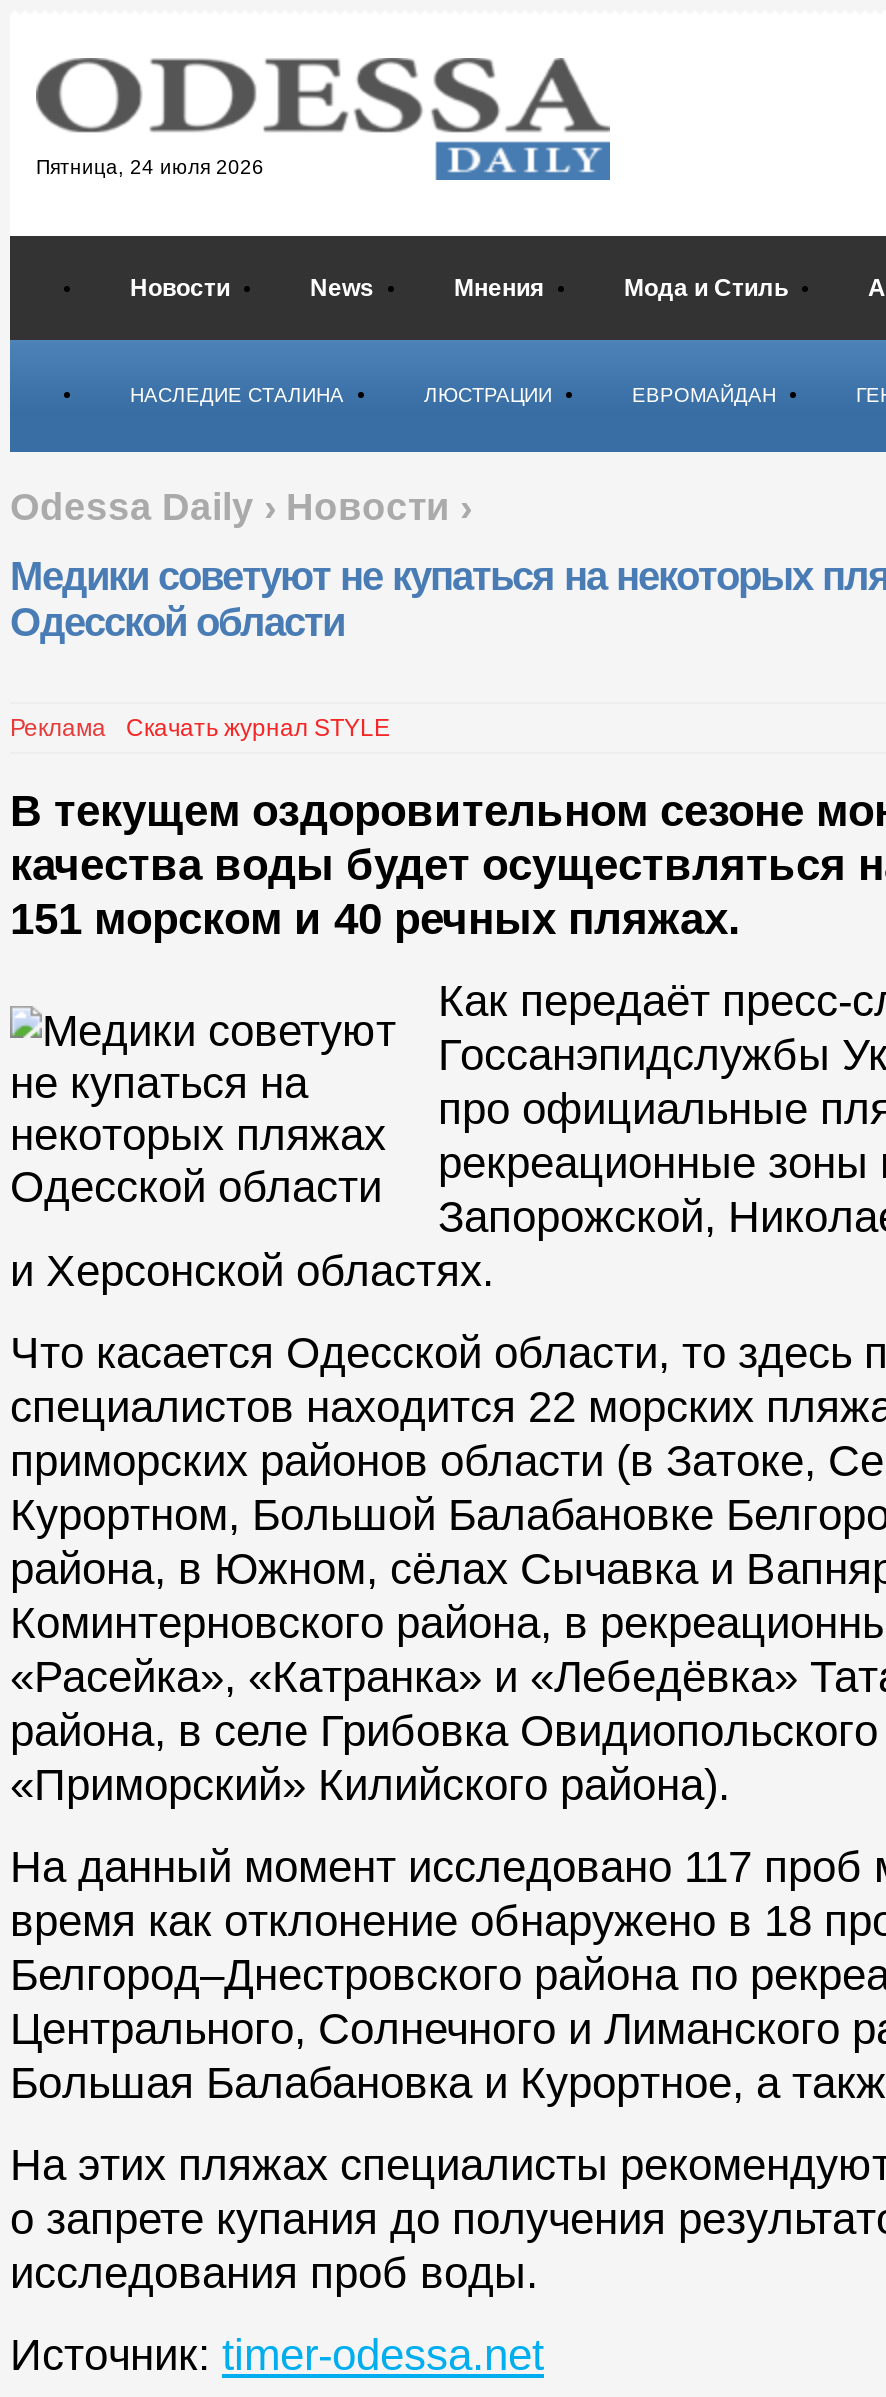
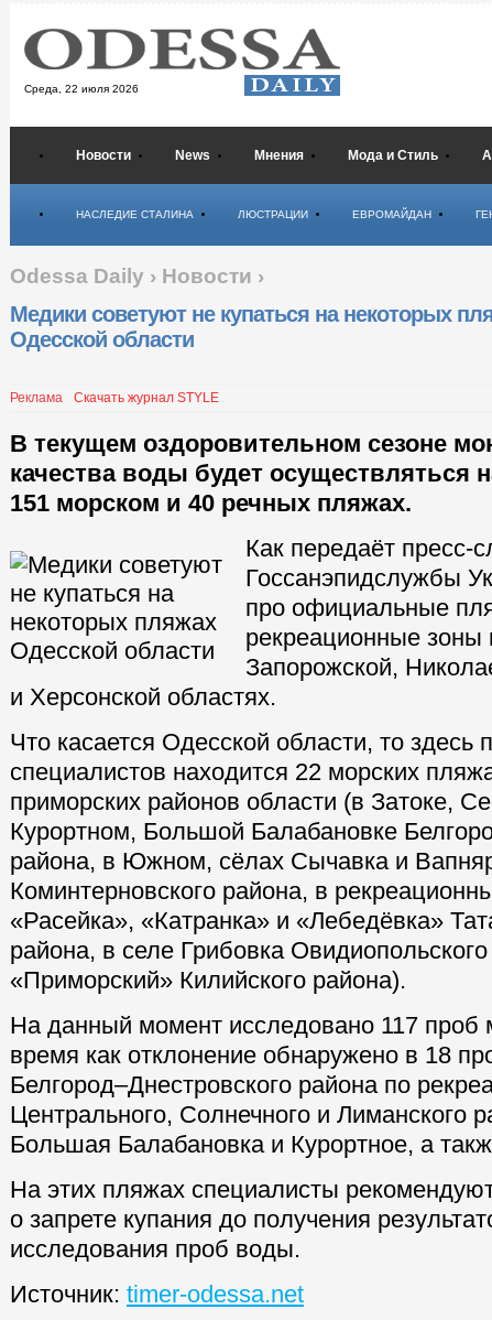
[36,156,264,178] Пятница, 24 июля 2026 -> [24,83,139,95] Среда, 22 июля 2026

